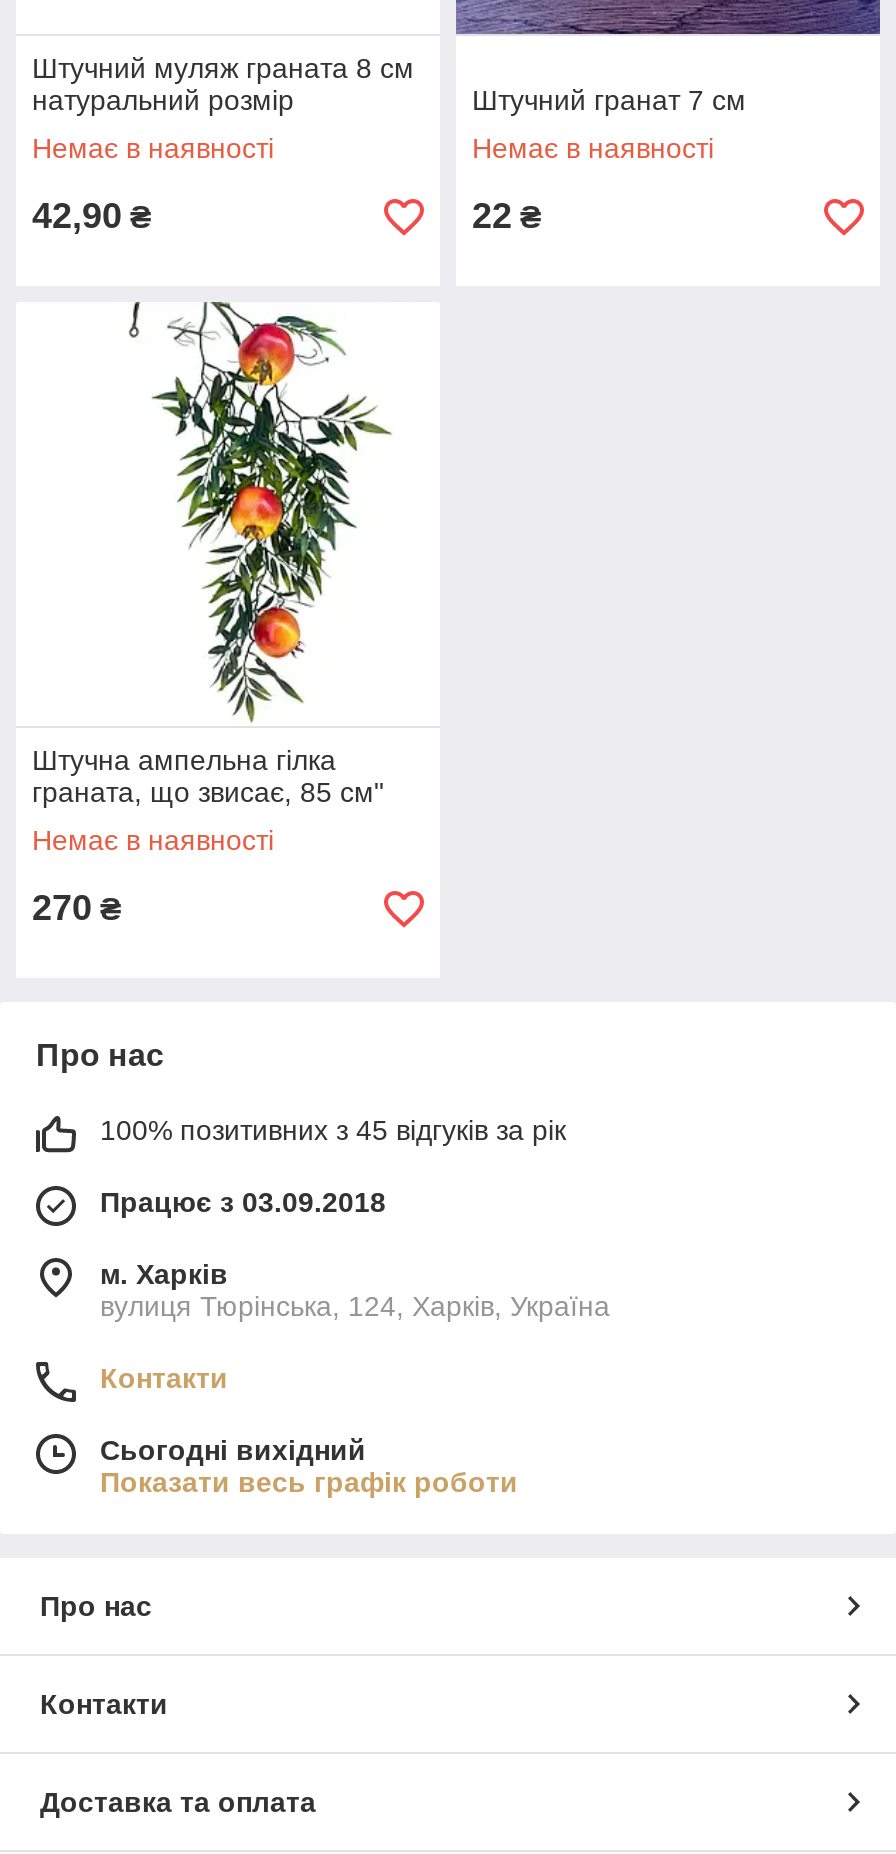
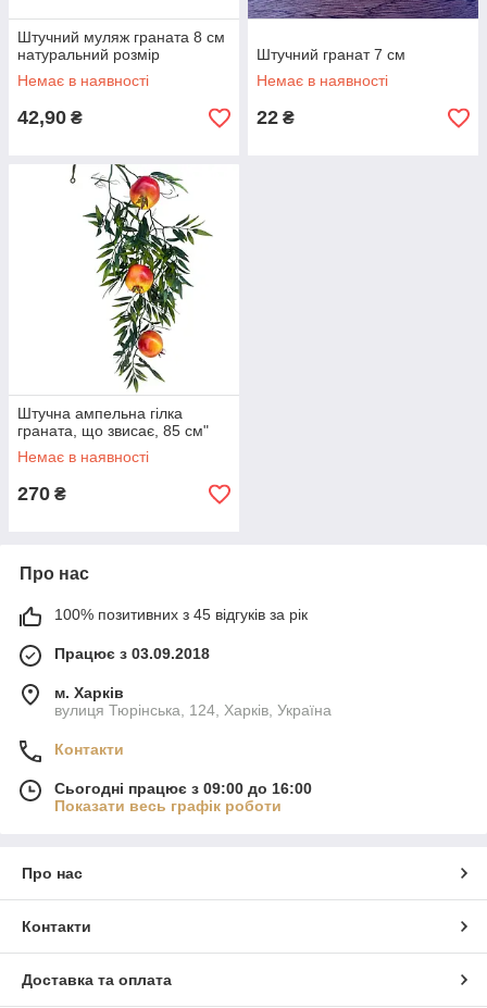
[100,1434,366,1466] Сьогодні вихідний -> [54,780,312,797] Сьогодні працює з 09:00 до 16:00

